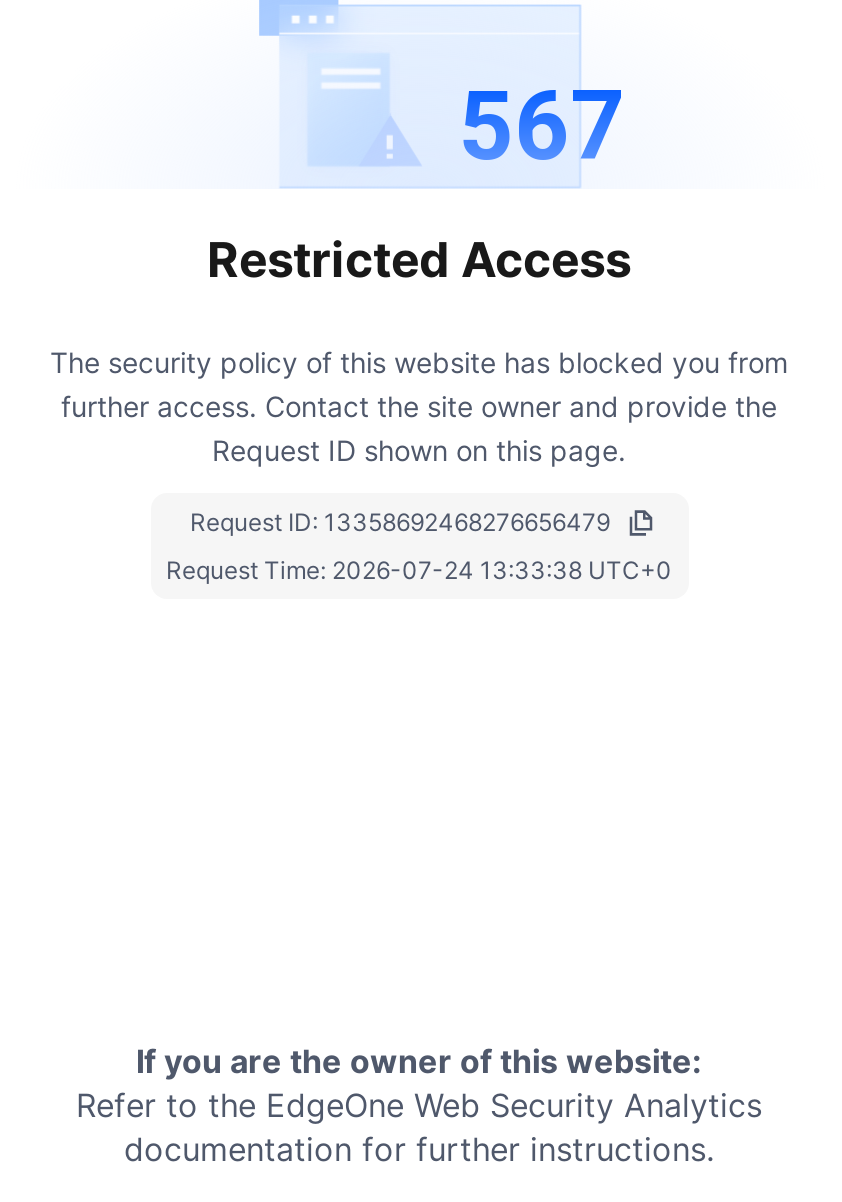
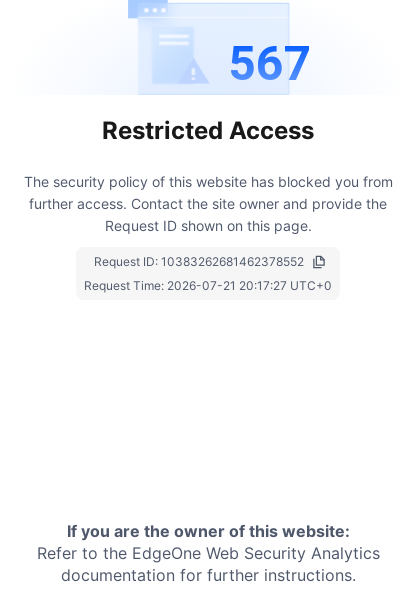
[190,506,610,536] Request ID: 13358692468276656479 -> [93,254,303,269] Request ID: 10383262681462378552
[166,554,672,584] Request Time: 2026-07-24 13:33:38 UTC+0 -> [84,278,332,293] Request Time: 2026-07-21 20:17:27 UTC+0

